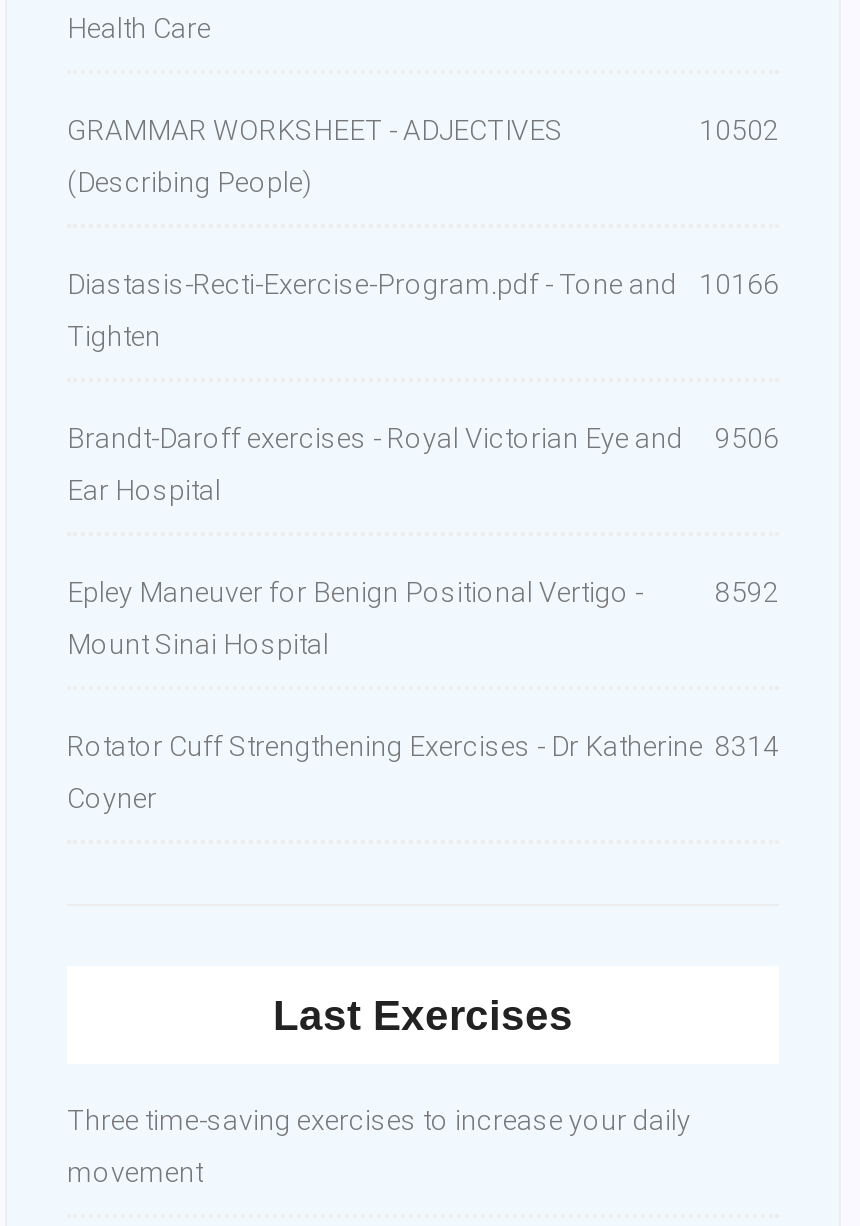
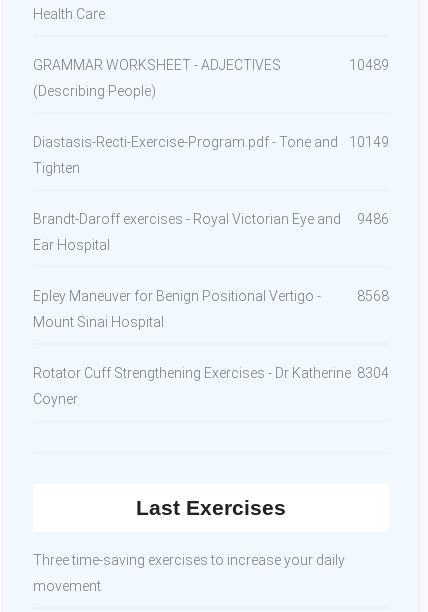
[699,114,779,146] 10502 -> [349,57,389,73] 10489
[67,268,779,300] Diastasis-Recti-Exercise-Program.pdf - Tone and 10166 -> [33,134,389,150] Diastasis-Recti-Exercise-Program.pdf - Tone and 10149
[67,422,779,454] Brandt-Daroff exercises - Royal Victorian Eye and 9506 -> [33,211,389,227] Brandt-Daroff exercises - Royal Victorian Eye and 9486
[715,576,779,608] 8592 -> [357,288,389,304] 8568
[67,730,779,762] Rotator Cuff Strengthening Exercises - Dr Katherine 8314 -> [33,365,389,381] Rotator Cuff Strengthening Exercises - Dr Katherine 8304

